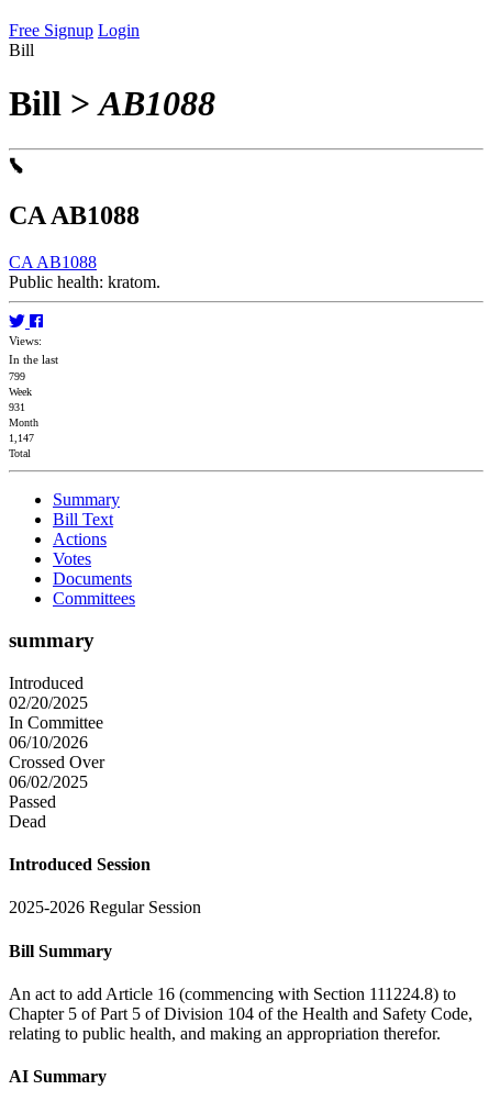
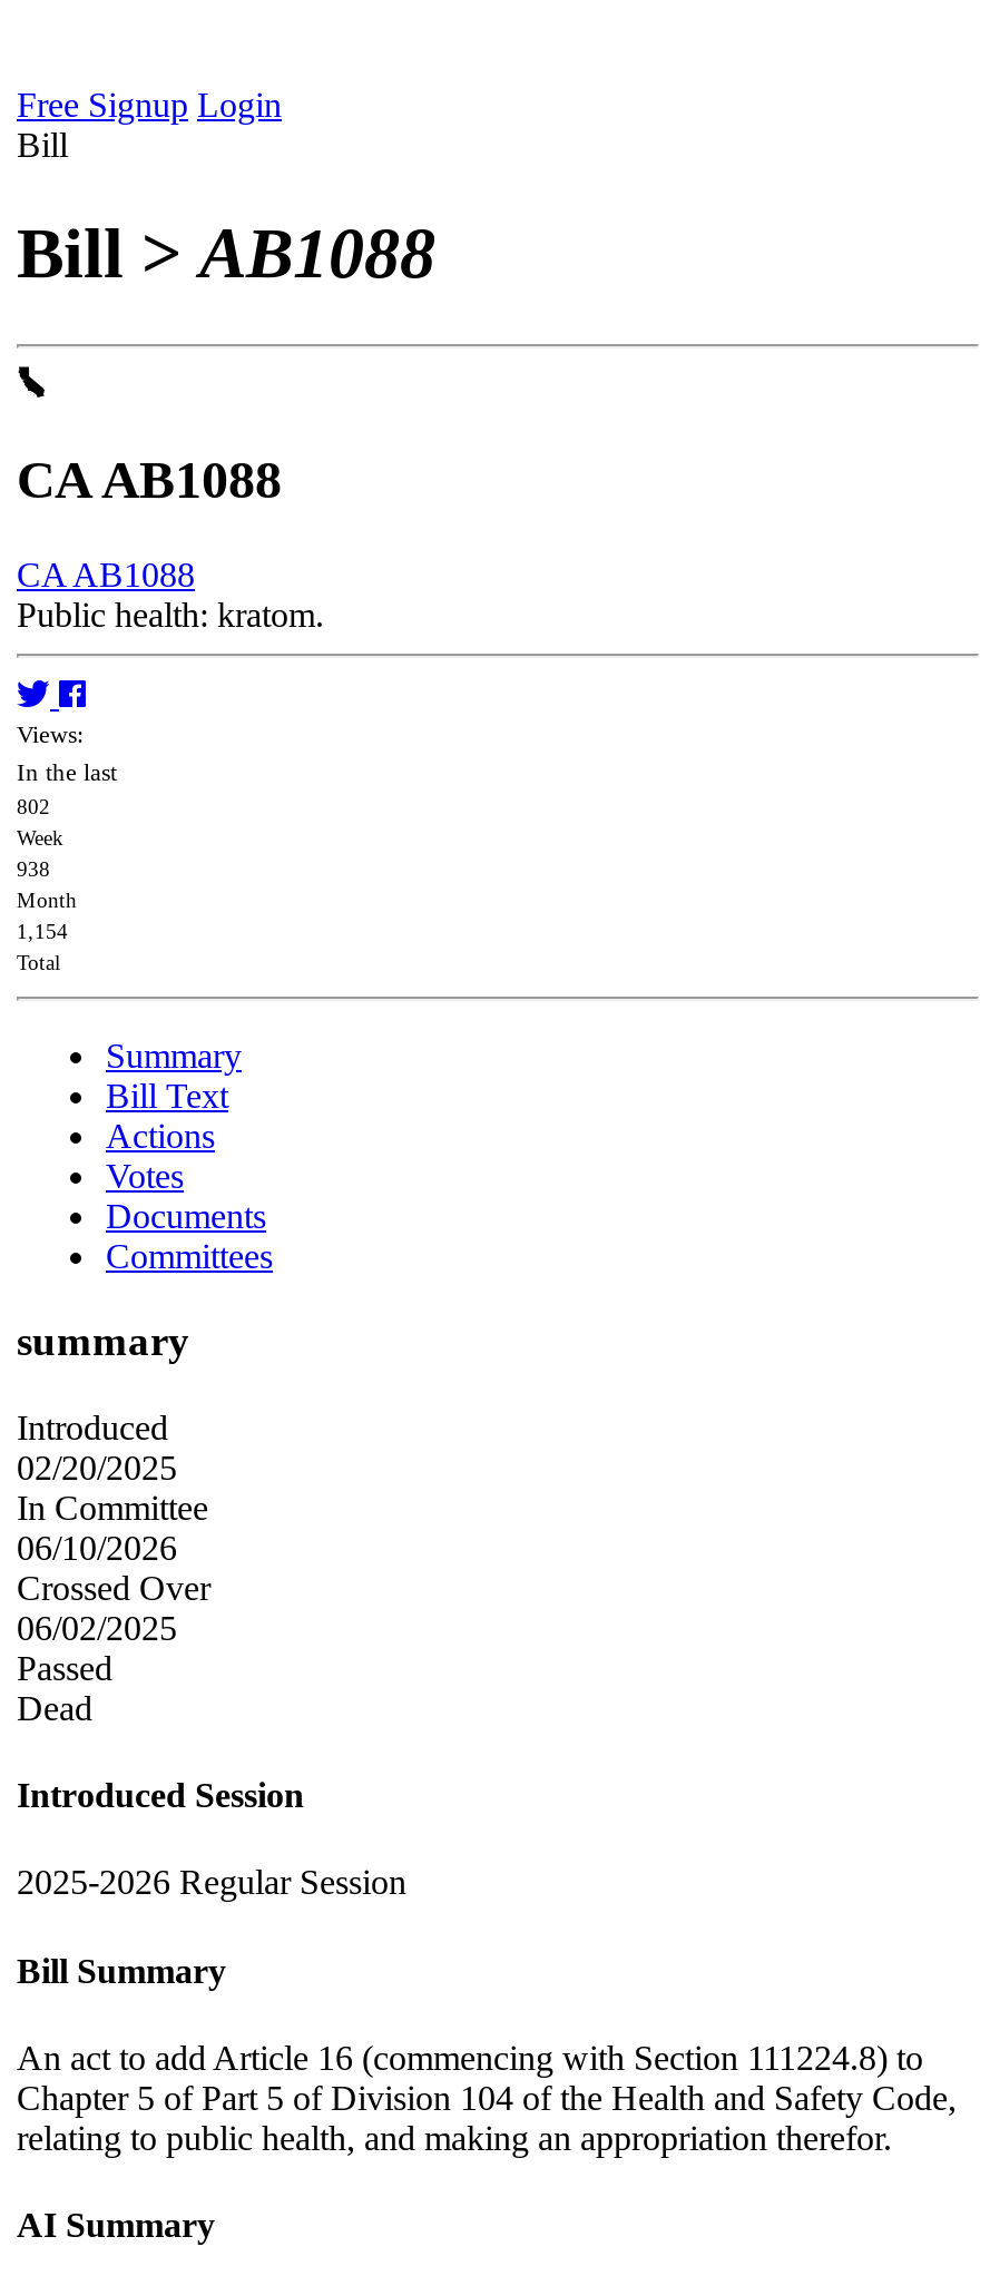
[9,370,25,382] 799 -> [17,793,50,817] 802
[9,401,25,413] 931 -> [17,855,50,880] 938
[9,431,34,443] 1,147 -> [17,918,68,942] 1,154

